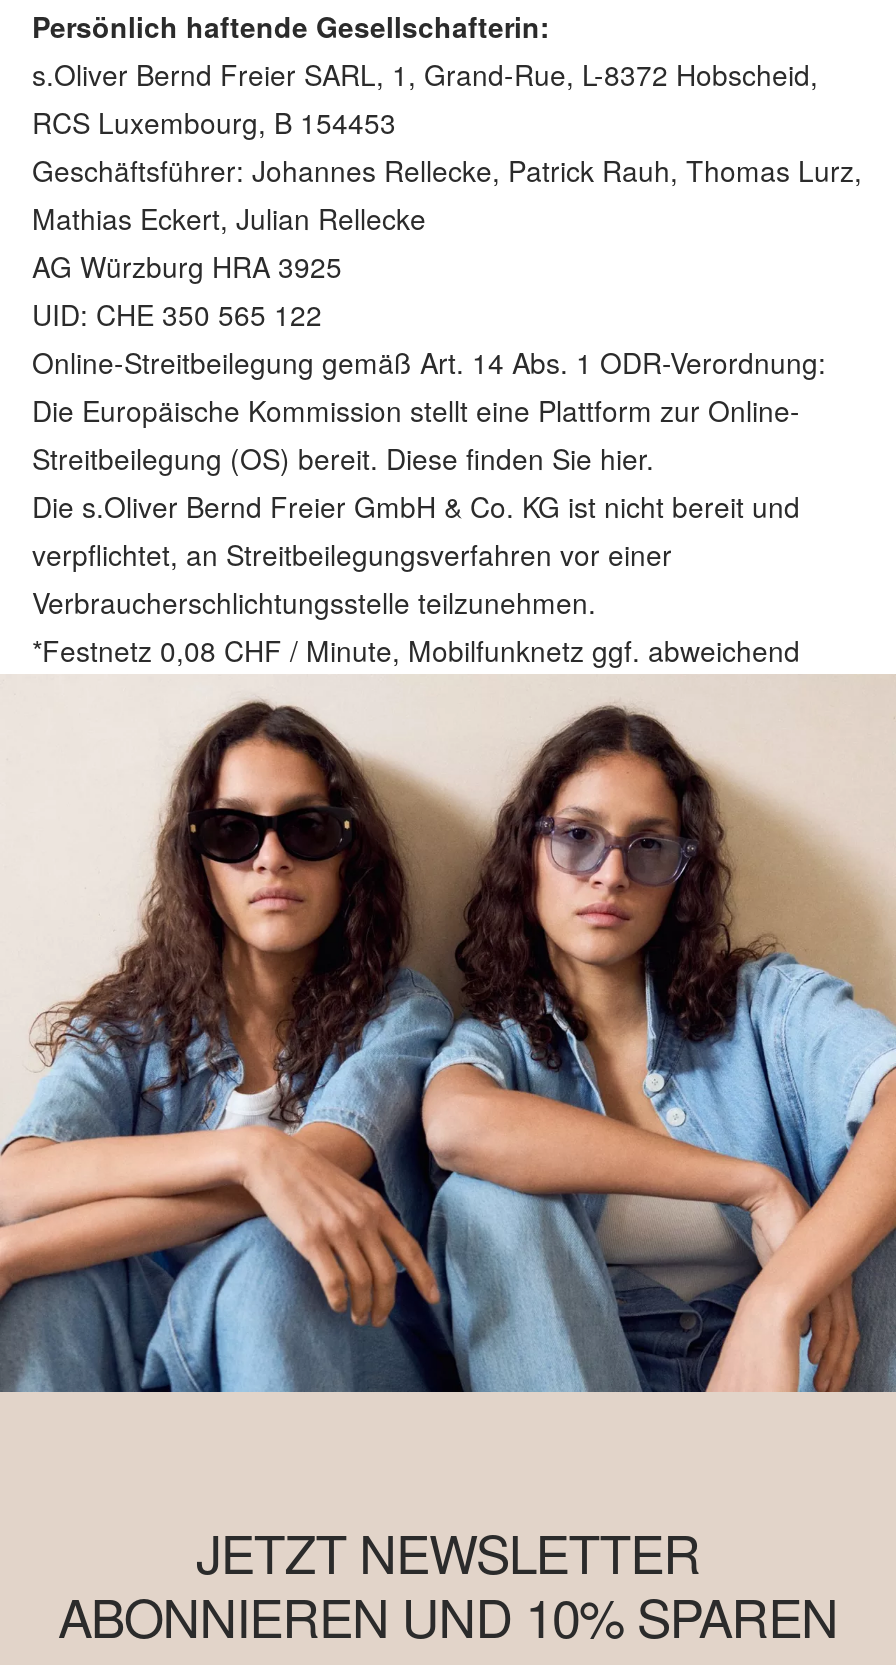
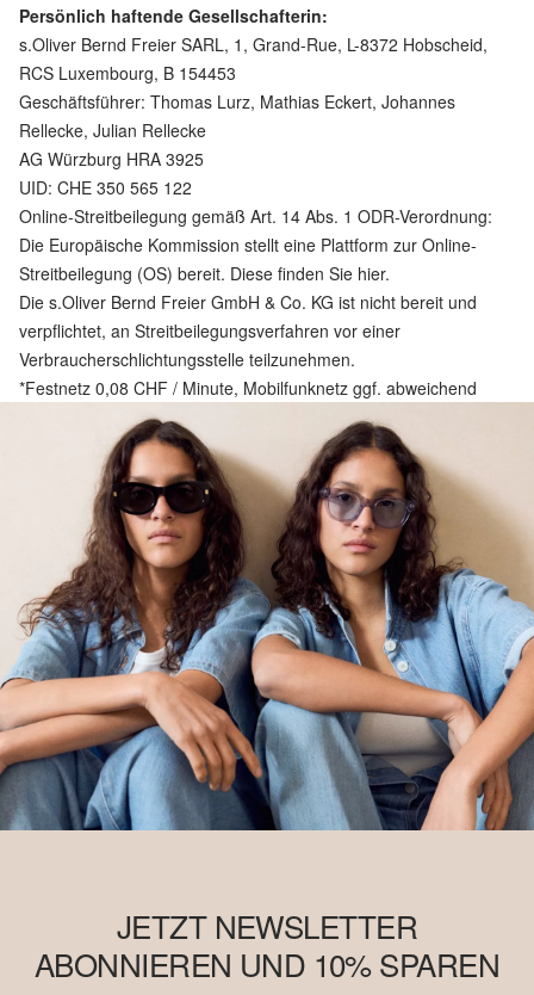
[32,150,862,238] Geschäftsführer: Johannes Rellecke, Patrick Rauh, Thomas Lurz, | Mathias Eckert, Julian Rellecke -> [19,89,455,142] Geschäftsführer: Thomas Lurz, Mathias Eckert, Johannes | Rellecke, Julian Rellecke

